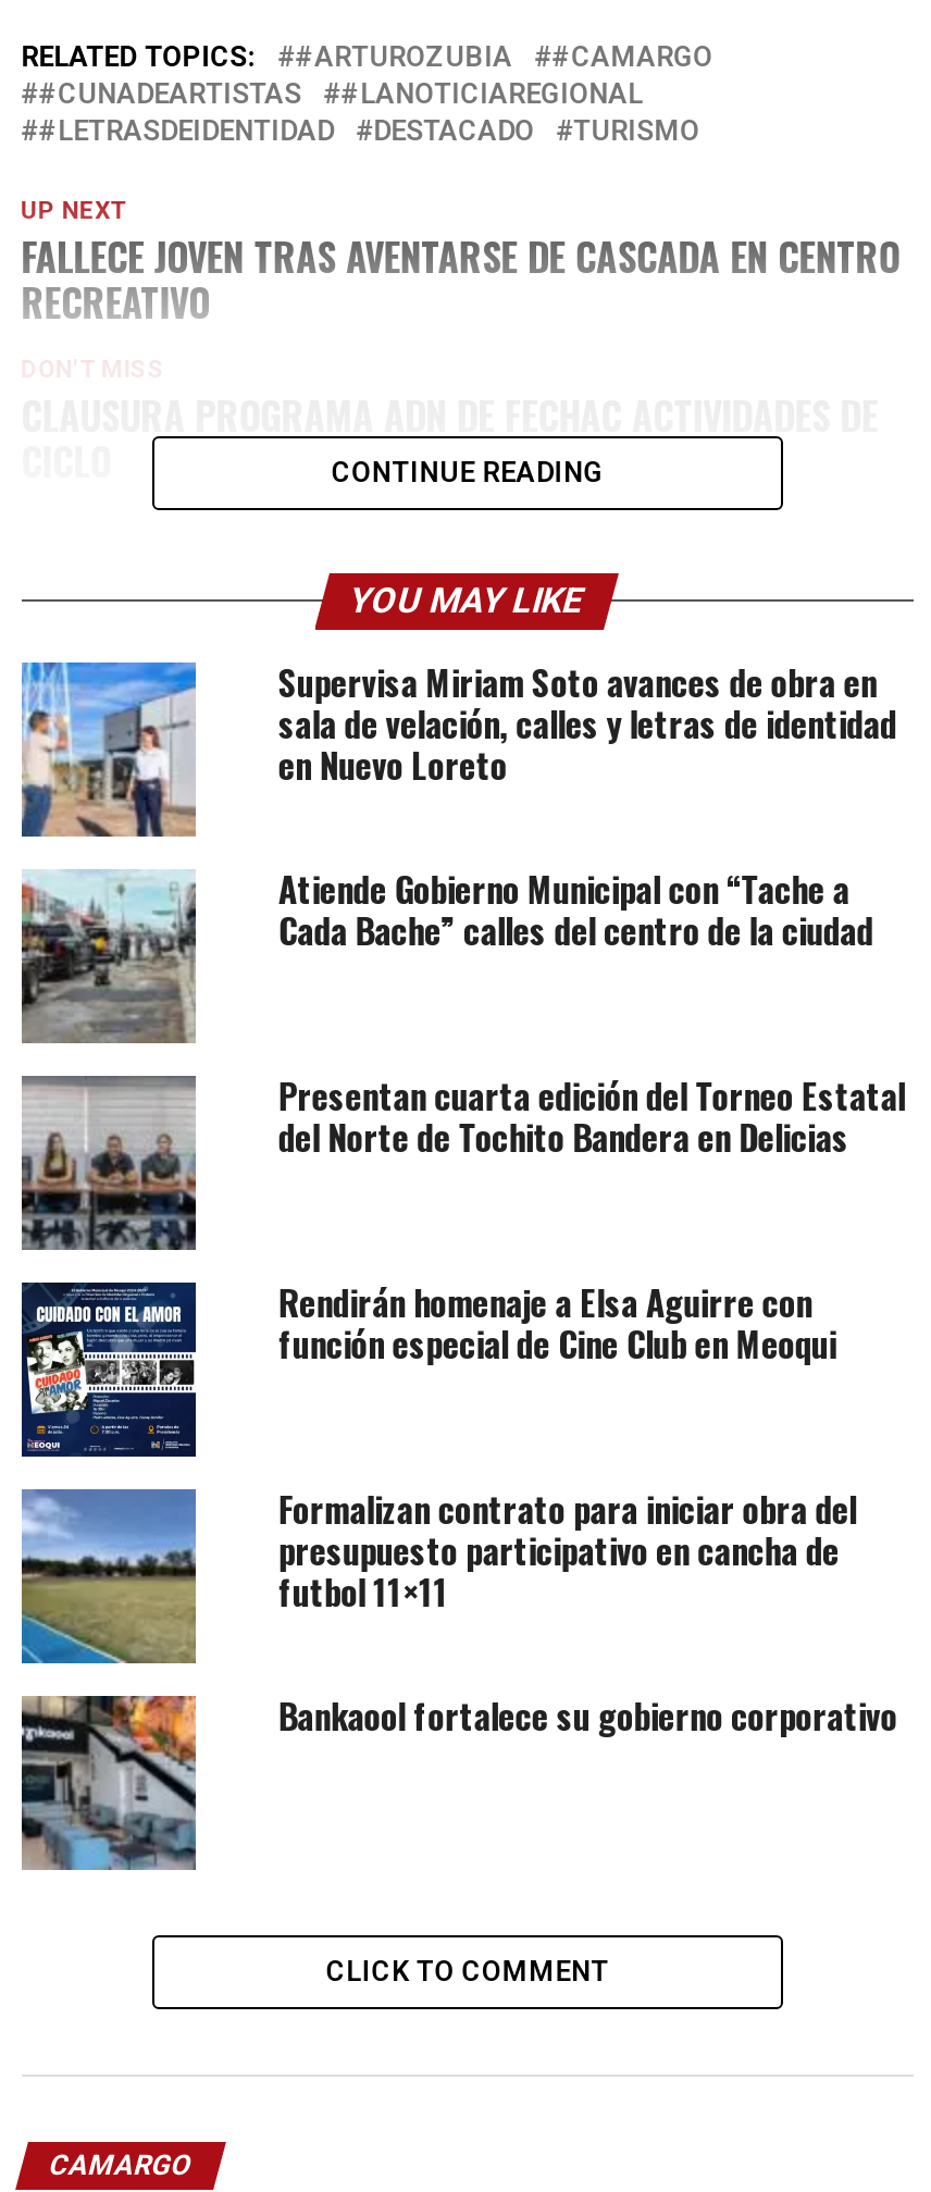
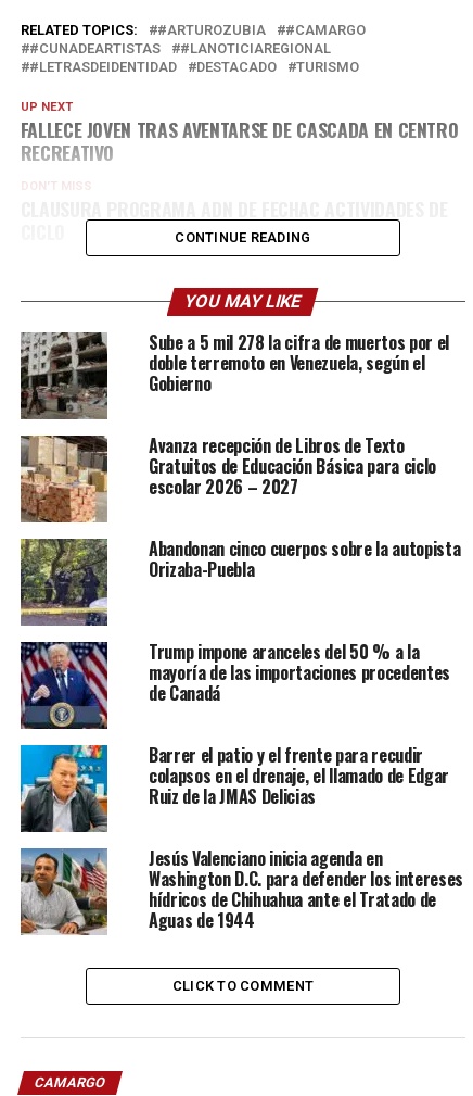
[20,657,896,837] [image] | Supervisa Miriam Soto avances de obra en | sala de velación, calles y letras de identidad | en Nuevo Loreto -> [20,330,449,420] [image] | Sube a 5 mil 278 la cifra de muertos por el | doble terremoto en Venezuela, según el | Gobierno
[20,864,873,1045] [image] | Atiende Gobierno Municipal con “Tache a | Cada Bache” calles del centro de la ciudad -> [20,433,436,524] [image] | Avanza recepción de Libros de Texto | Gratuitos de Educación Básica para ciclo | escolar 2026 – 2027
[22,1070,905,1250] [image] | Presentan cuarta edición del Torneo Estatal | del Norte de Tochito Bandera en Delicias -> [21,536,460,626] [image] | Abandonan cinco cuerpos sobre la autopista | Orizaba-Puebla
[20,1277,836,1459] [image] | Rendirán homenaje a Elsa Aguirre con | función especial de Cine Club en Meoqui -> [20,639,450,730] [image] | Trump impone aranceles del 50 % a la | mayoría de las importaciones procedentes | de Canadá
[20,1484,857,1665] [image] | Formalizan contrato para iniciar obra del | presupuesto participativo en cancha de | futbol 11×11 -> [20,742,449,833] [image] | Barrer el patio y el frente para recudir | colapsos en el drenaje, el llamado de Edgar | Ruiz de la JMAS Delicias
[20,1691,897,1872] [image] | Bankaool fortalece su gobierno corporativo -> [21,846,463,936] [image] | Jesús Valenciano inicia agenda en | Washington D.C. para defender los intereses | hídricos de Chihuahua ante el Tratado de | Aguas de 1944

